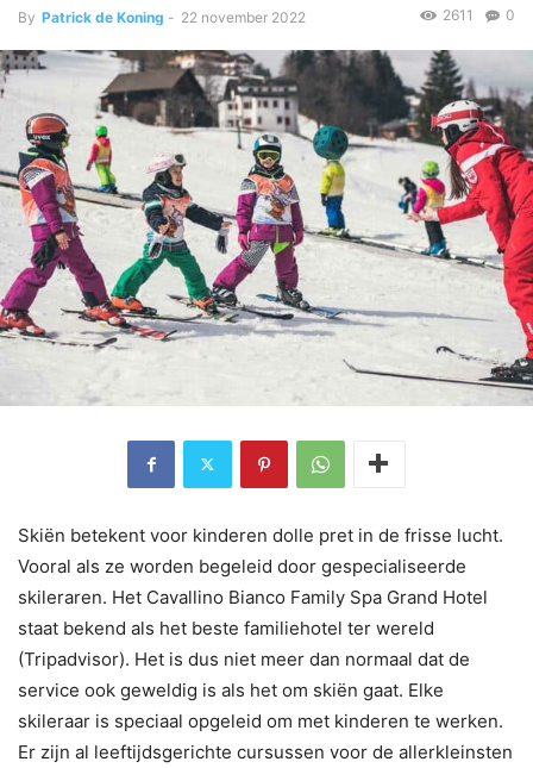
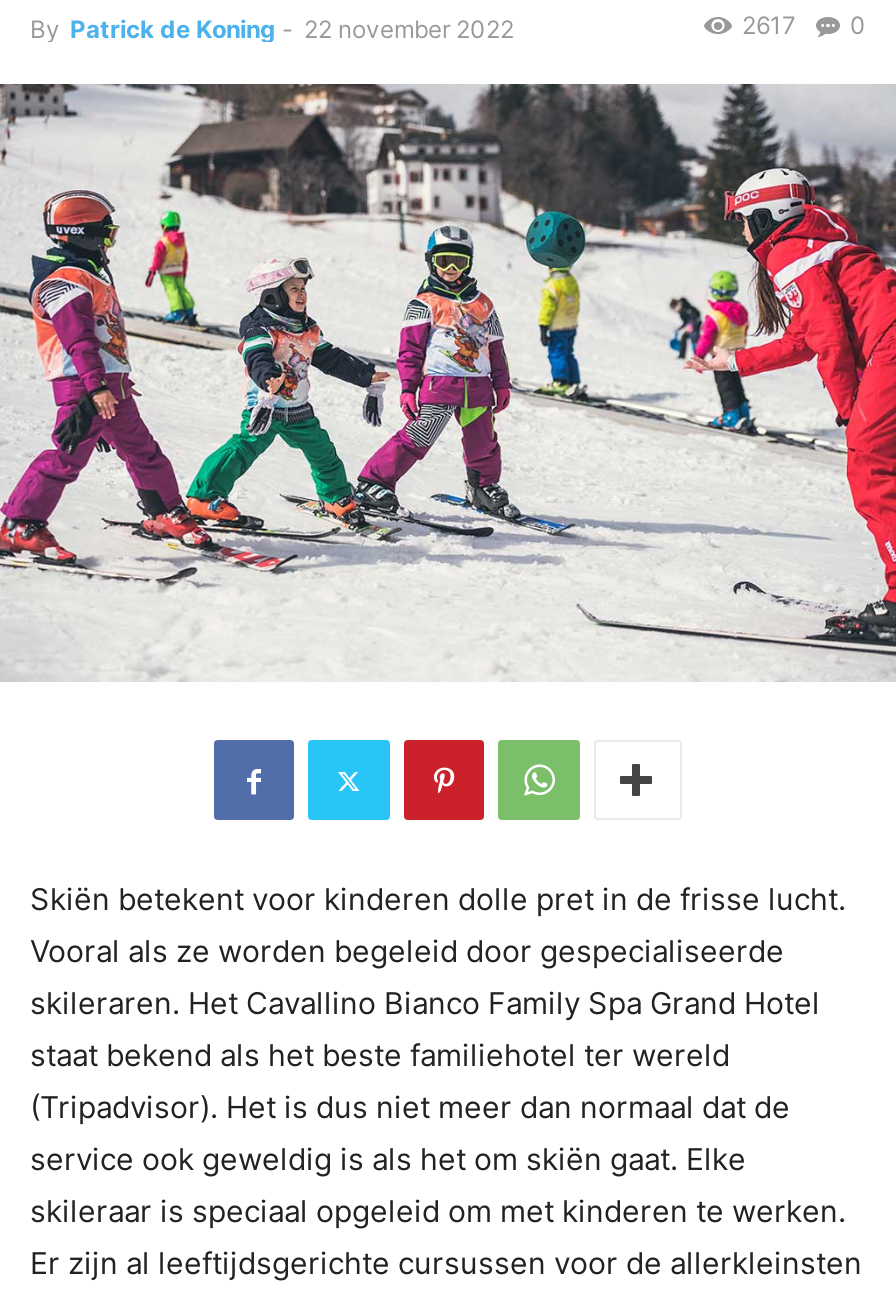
[443,6,515,24] 2611 0 -> [742,10,866,40] 2617 0

